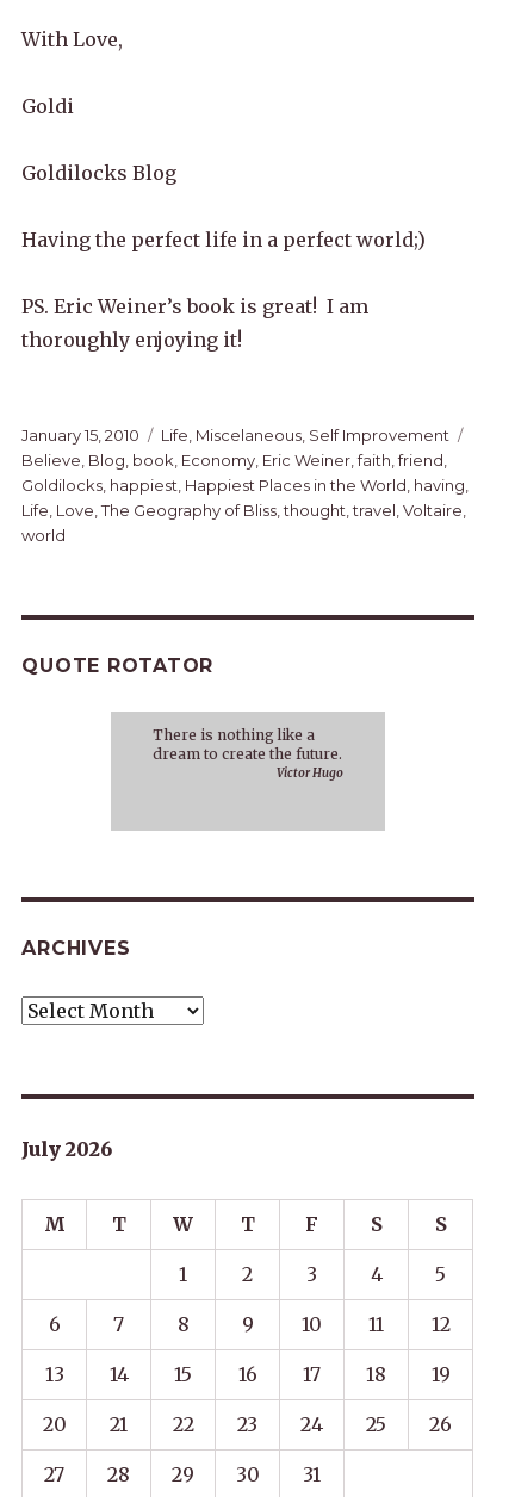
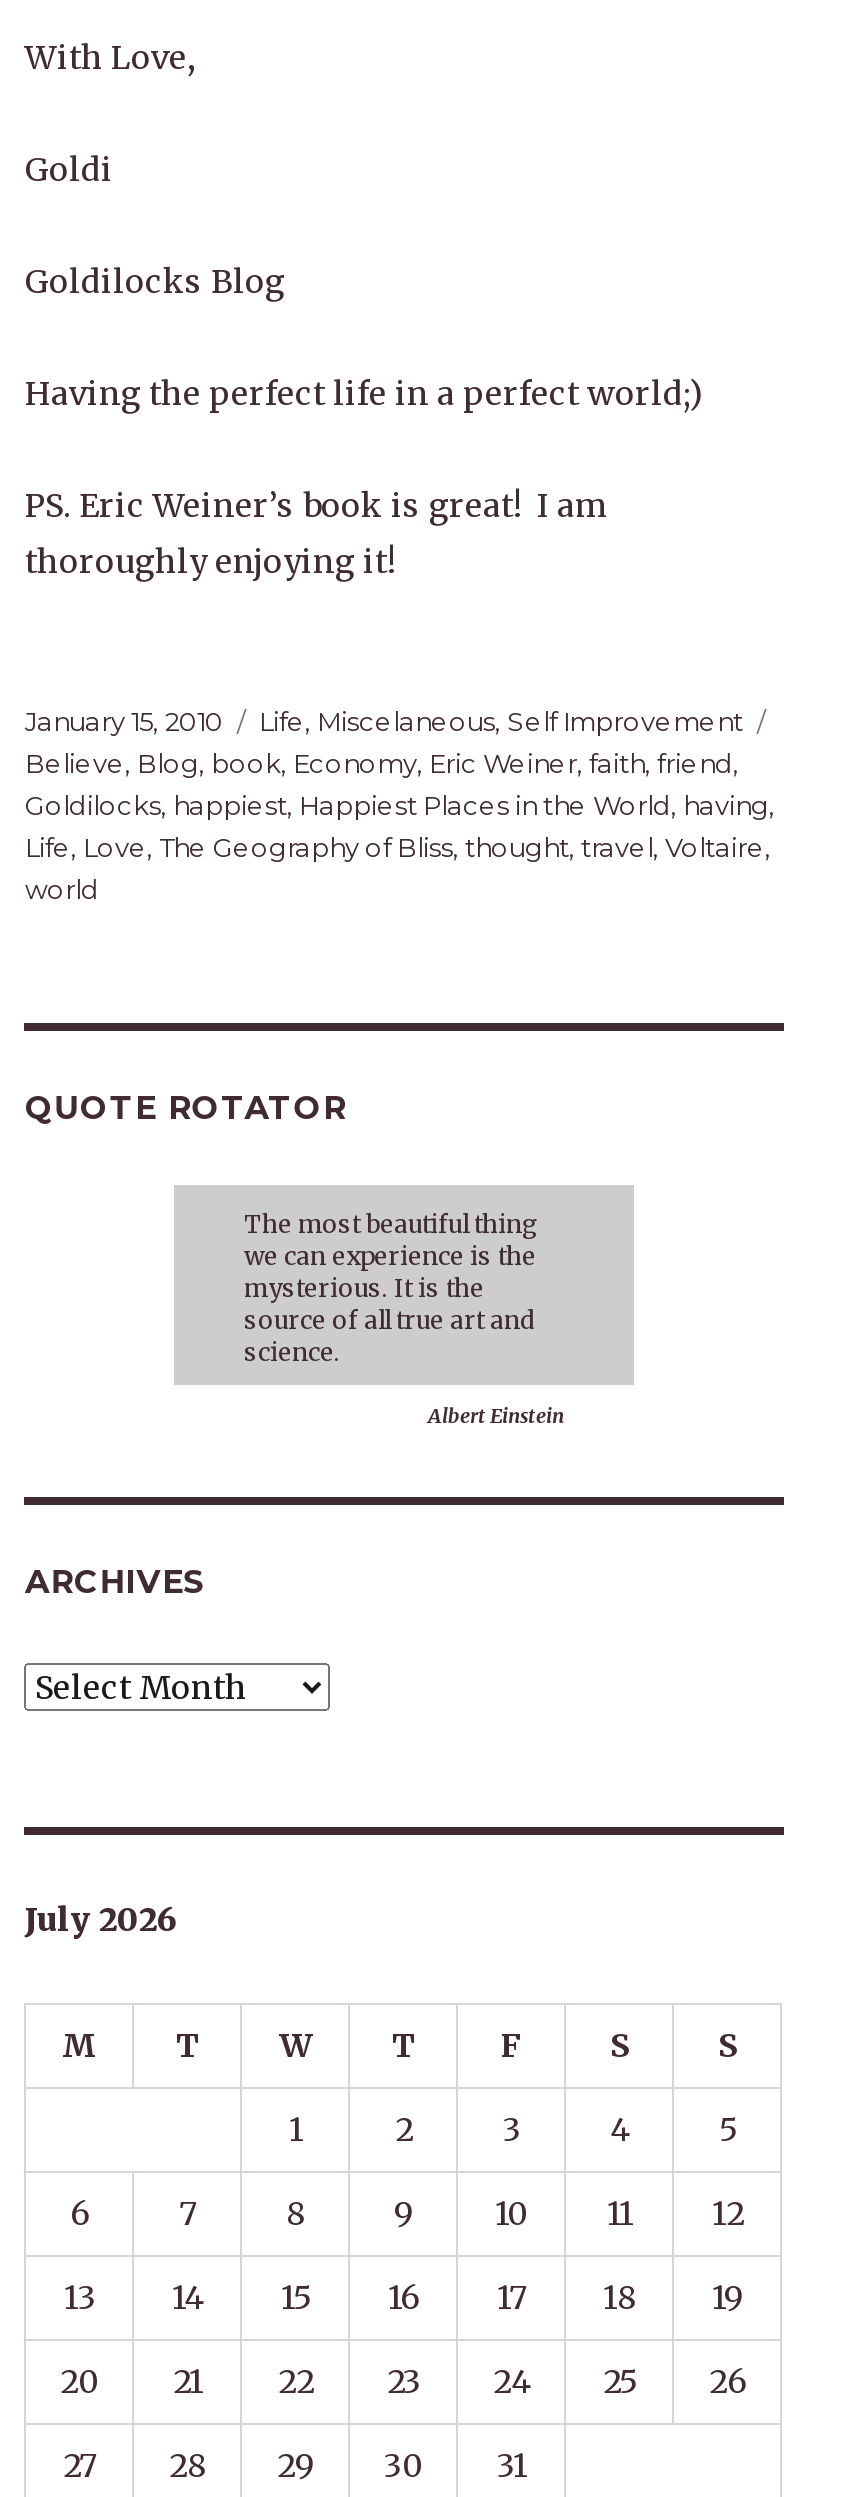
[153,726,343,781] There is nothing like a | dream to create the future. | Victor Hugo -> [244,1209,564,1429] The most beautiful thing | we can experience is the | mysterious. It is the | source of all true art and | science. | Albert Einstein

